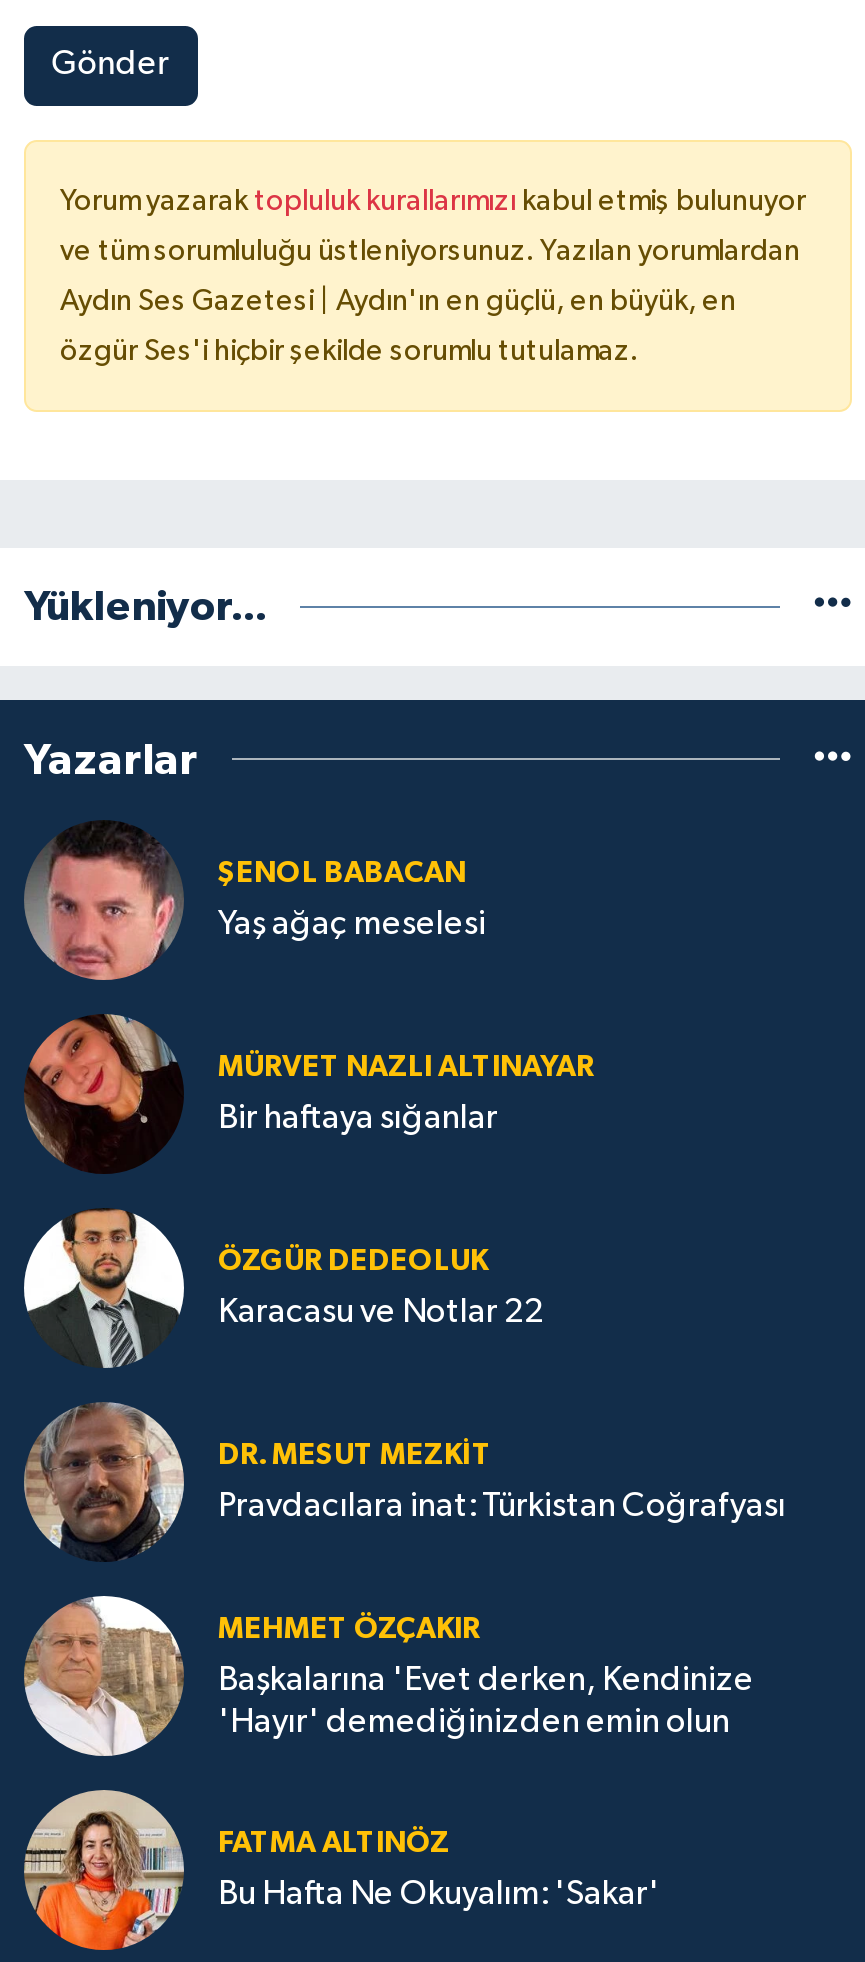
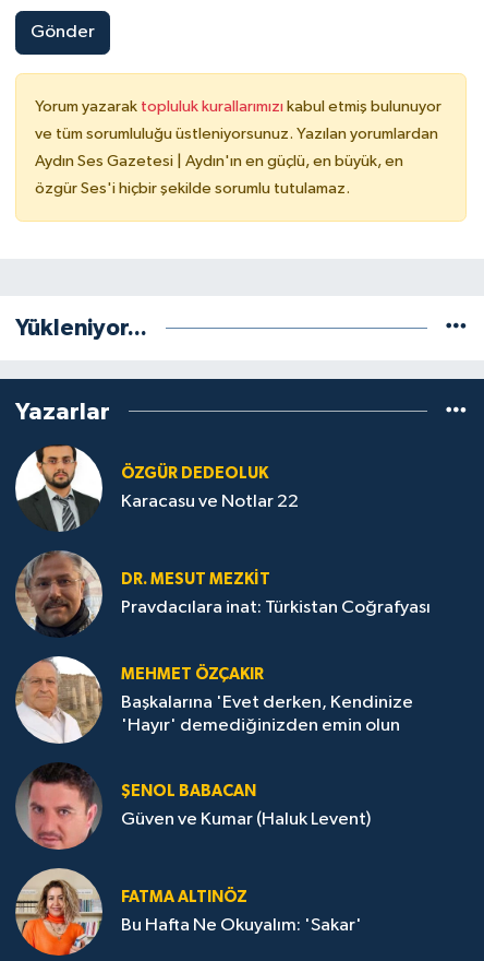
moved [26,820,466,982] -> [17,762,256,850]: [image] | ŞENOL BABACAN
[218,909,486,943] Yaş ağaç meselesi -> none
[24,1014,594,1170] [image] | MÜRVET NAZLI ALTINAYAR | Bir haftaya sığanlar -> none
moved [28,1206,786,1740] -> [17,443,431,735]: [image] | ÖZGÜR DEDEOLUK | Karacasu ve Notlar 22 | DR. MESUT MEZKIT | Pravdacılara inat: Türkistan Coğrafyası | MEHMET ÖZÇAKIR | Başkalarına 'Evet derken, Kendinize | 'Hayır' demediğinizden emin olun
none -> [121,811,371,829] Güven ve Kumar (Haluk Levent)

